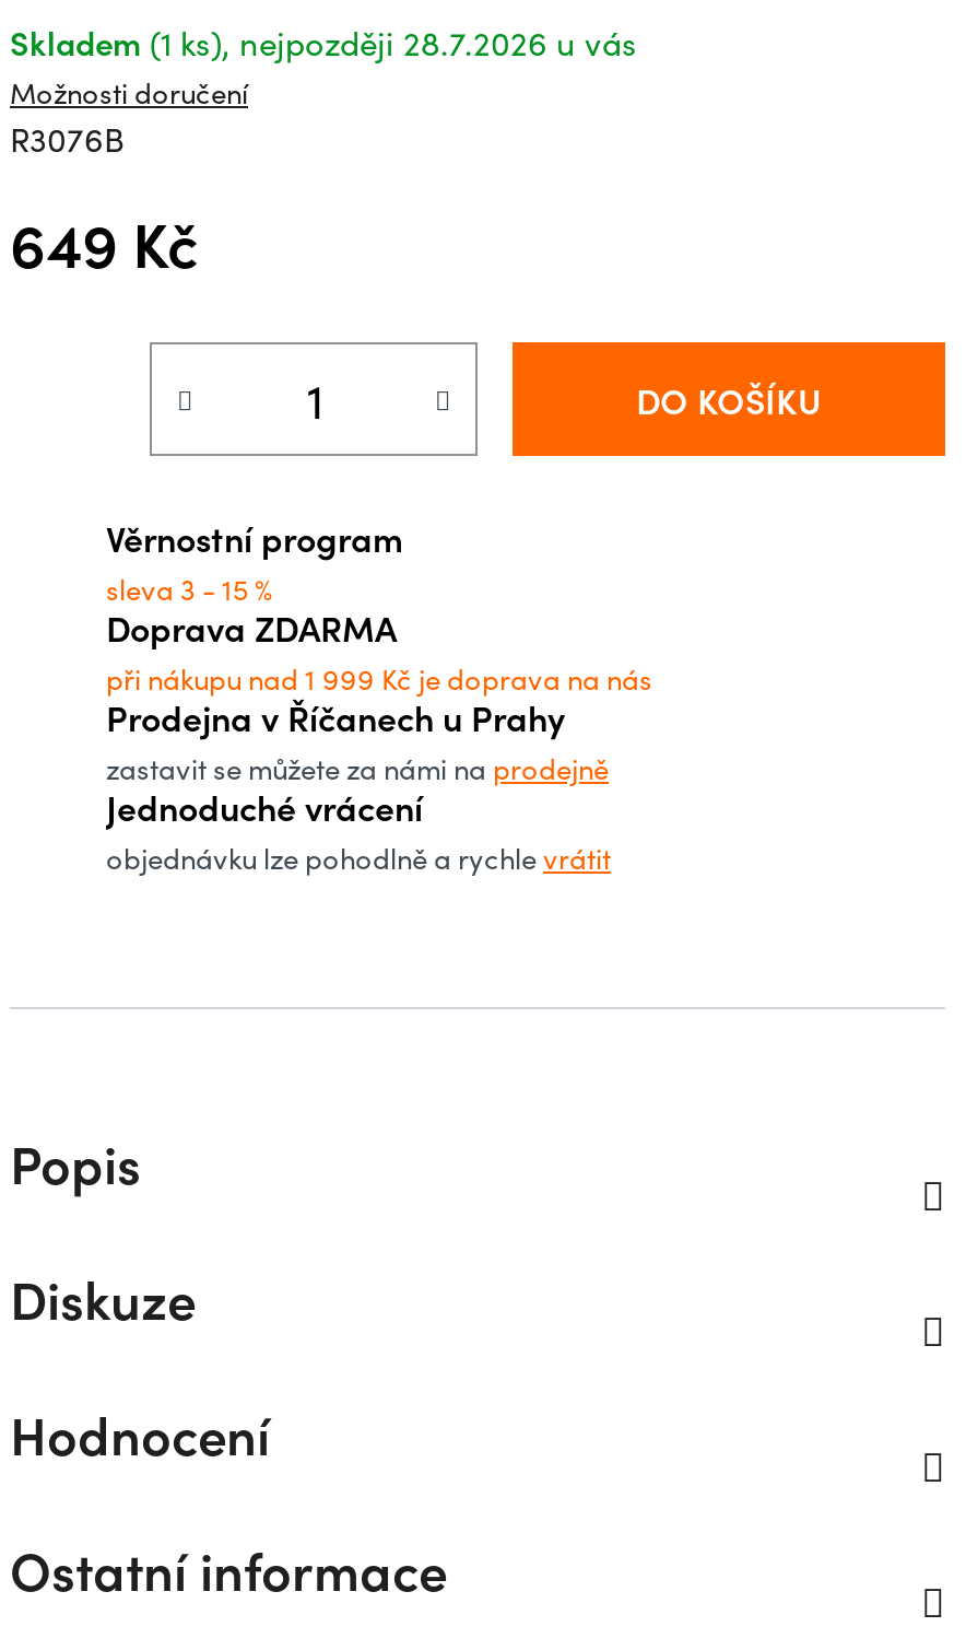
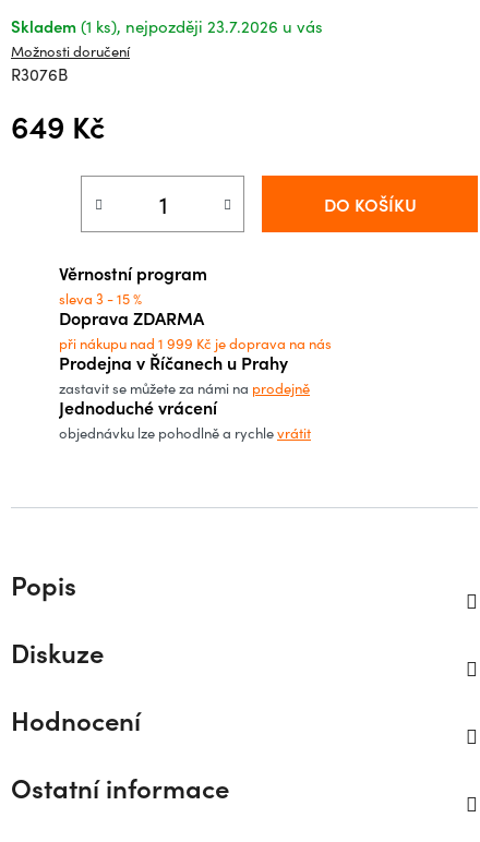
[394,20,556,64] 28.7.2026 -> [203,15,283,37] 23.7.2026

